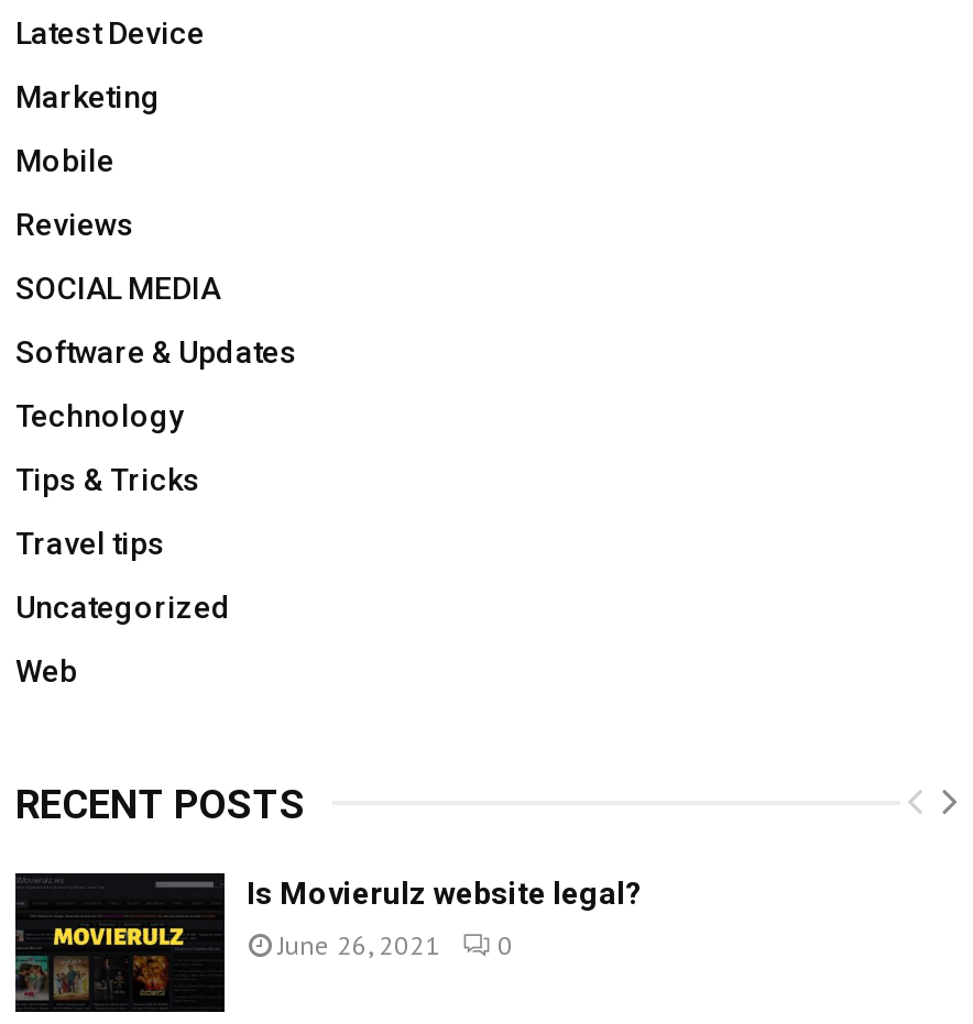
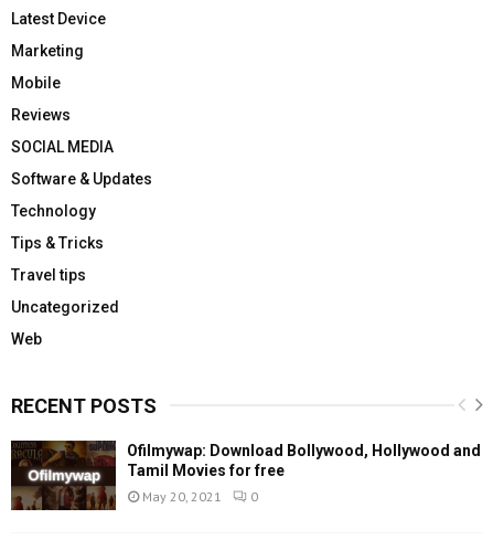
[13,873,643,1014] [image] | Is Movierulz website legal? -> [10,441,481,530] [image] | Ofilmywap: Download Bollywood, Hollywood and | Tamil Movies for free
[277,928,513,961] June 26, 2021 0 -> [142,488,258,504] May 20, 2021 0

